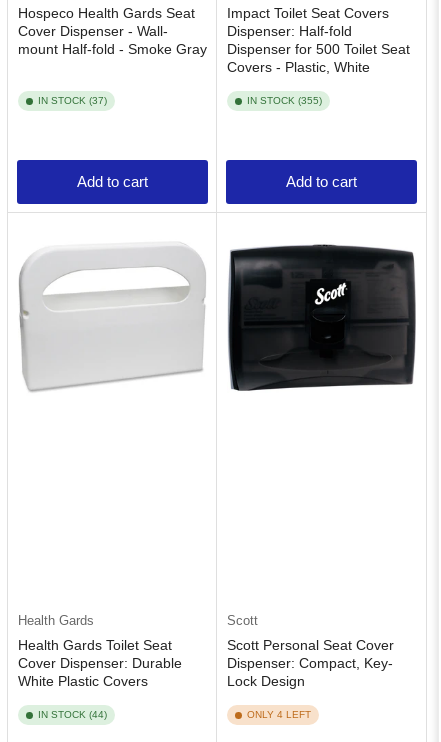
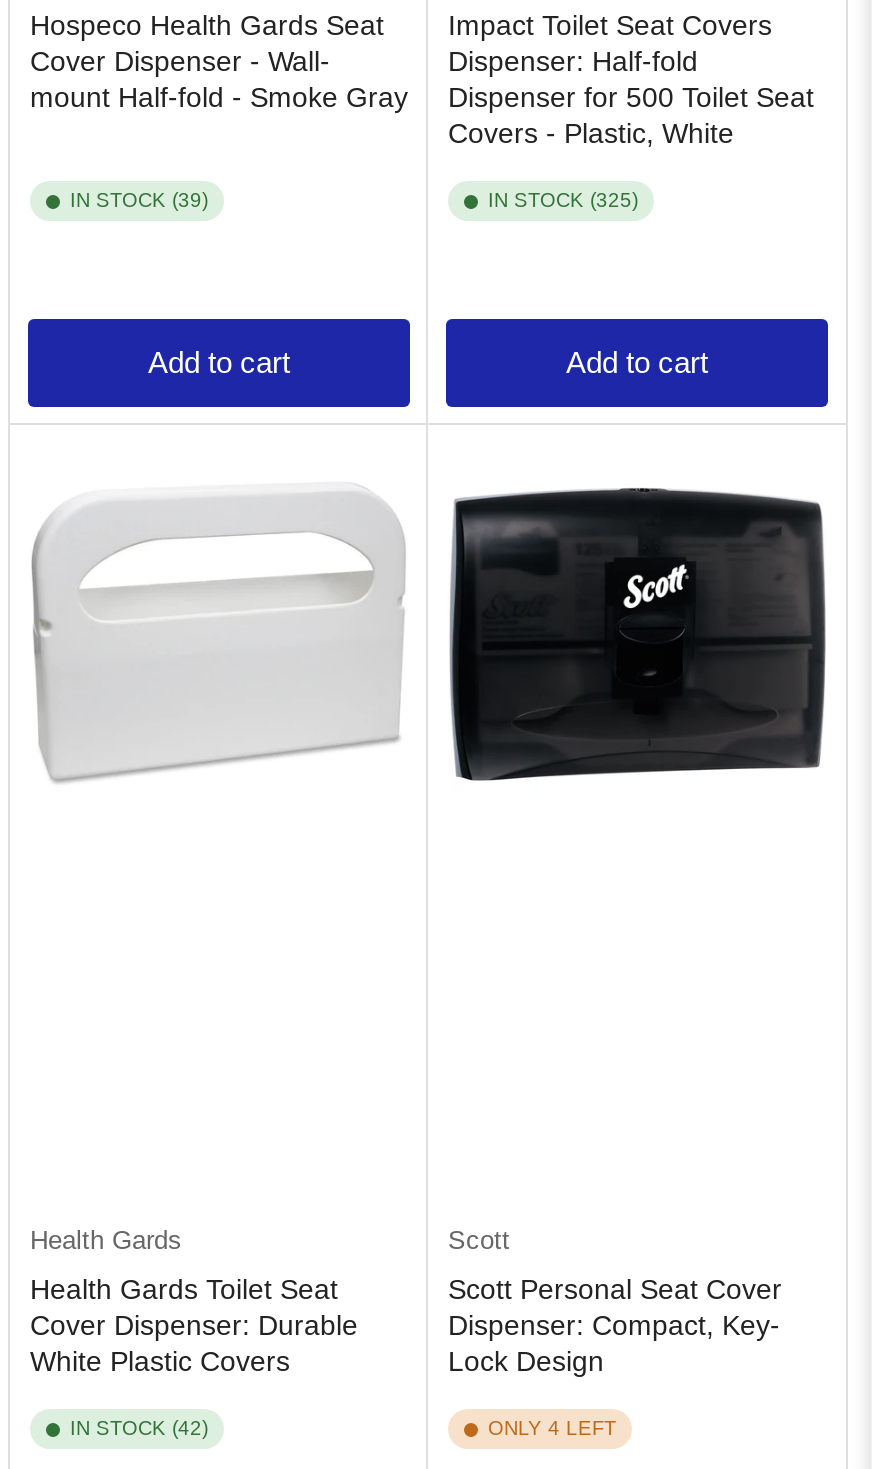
[38,95,107,106] IN STOCK (37) -> [70,189,208,211] IN STOCK (39)
[247,95,322,106] IN STOCK (355) -> [488,189,638,211] IN STOCK (325)
[38,709,107,720] IN STOCK (44) -> [70,1417,208,1439] IN STOCK (42)

